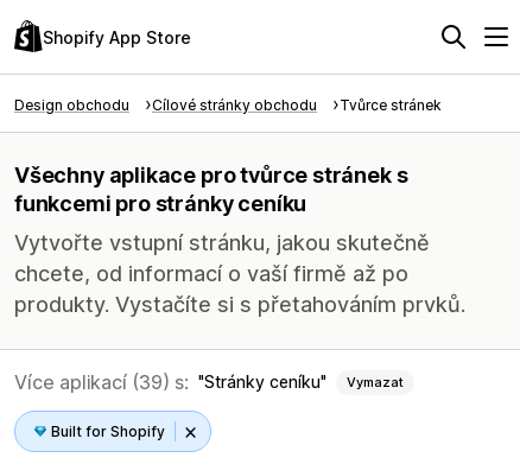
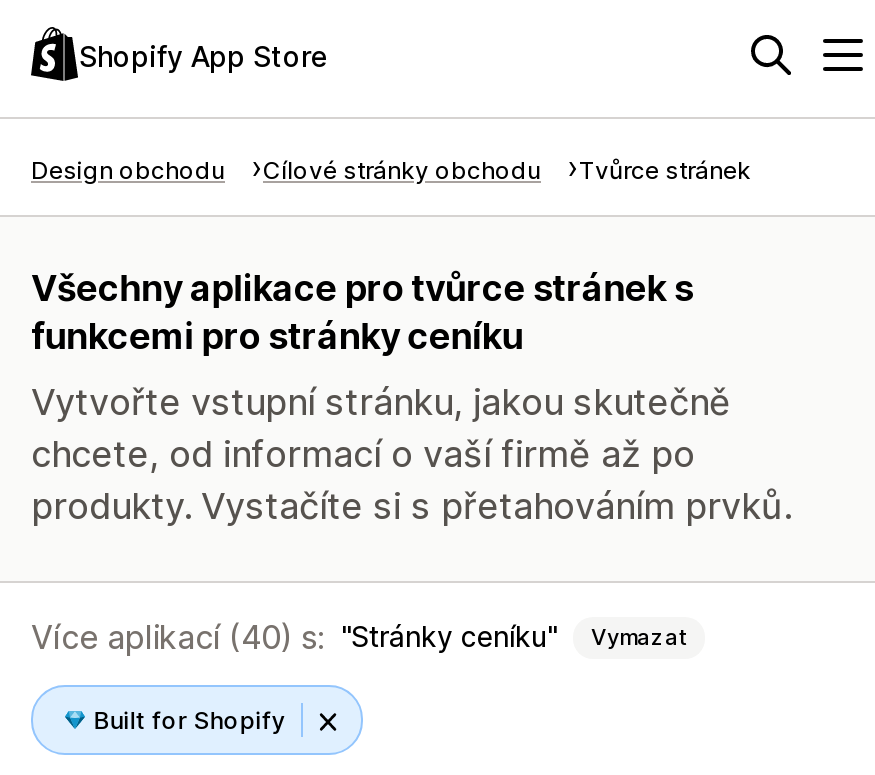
[14,370,189,394] Více aplikací (39) s: -> [31,617,325,657] Více aplikací (40) s:

